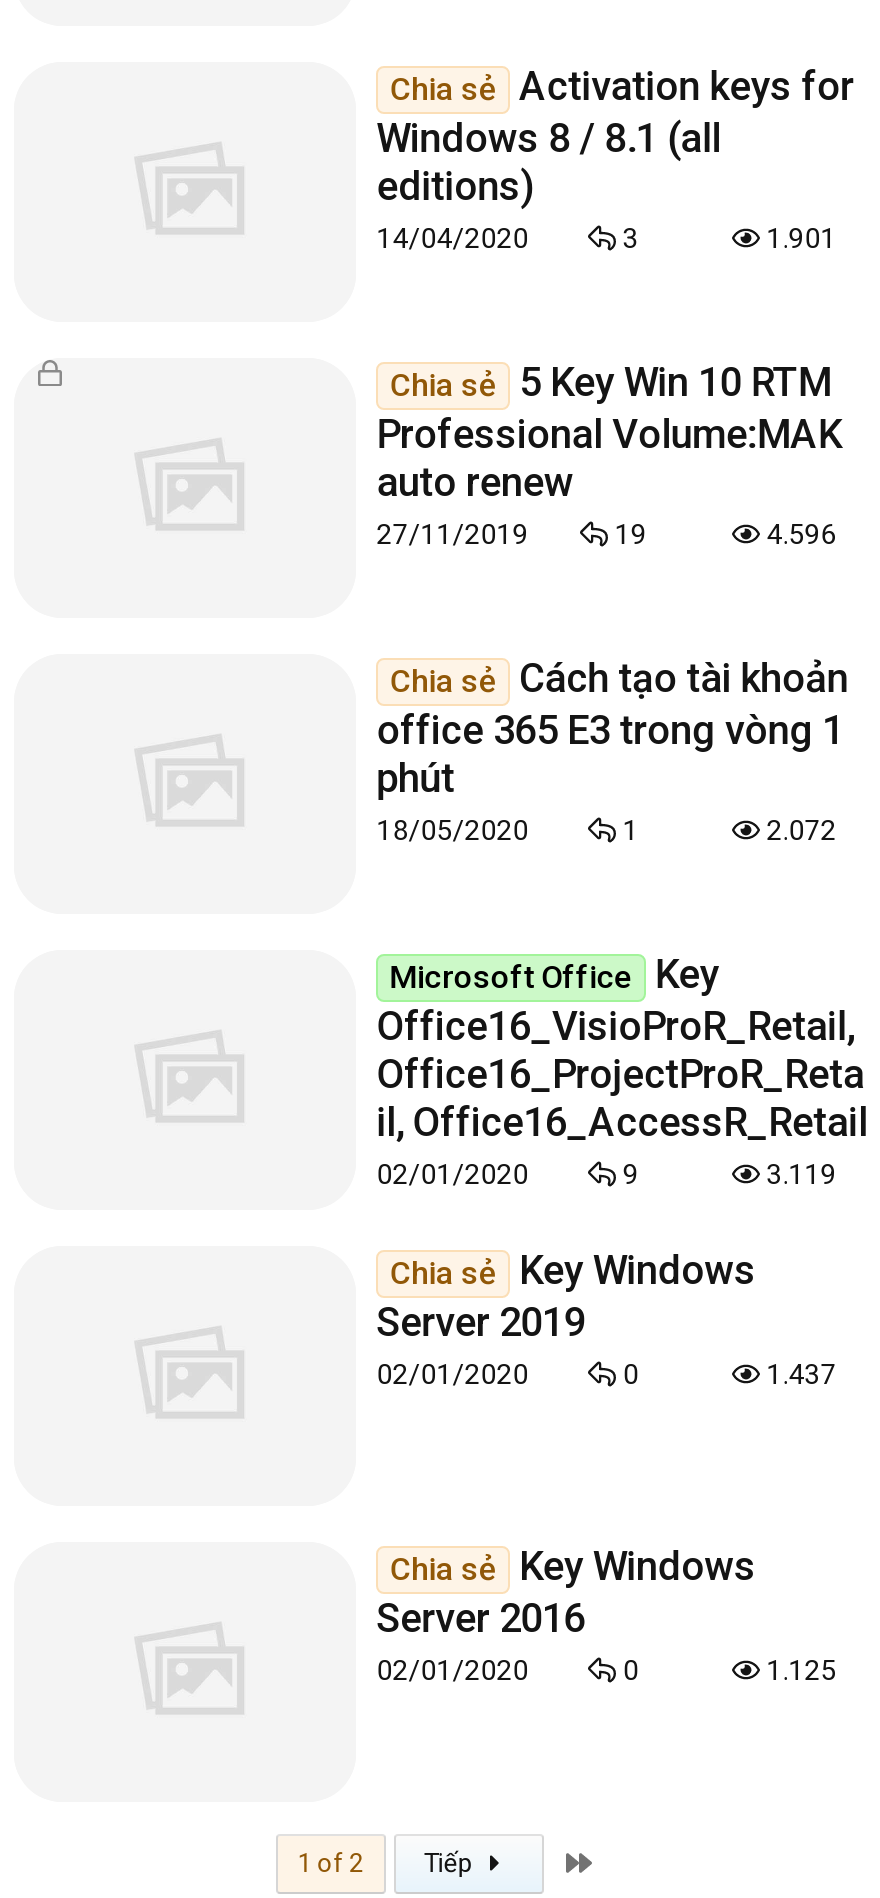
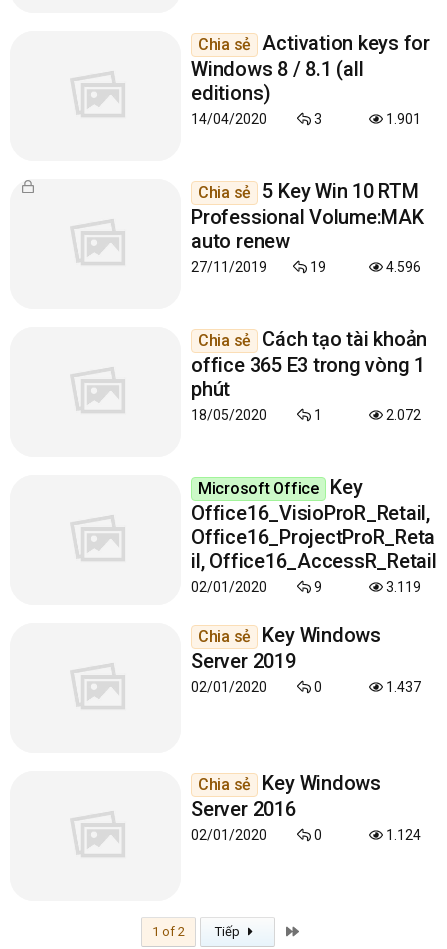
[761,1654,837,1686] 1.125 -> [383,827,421,843] 1.124

